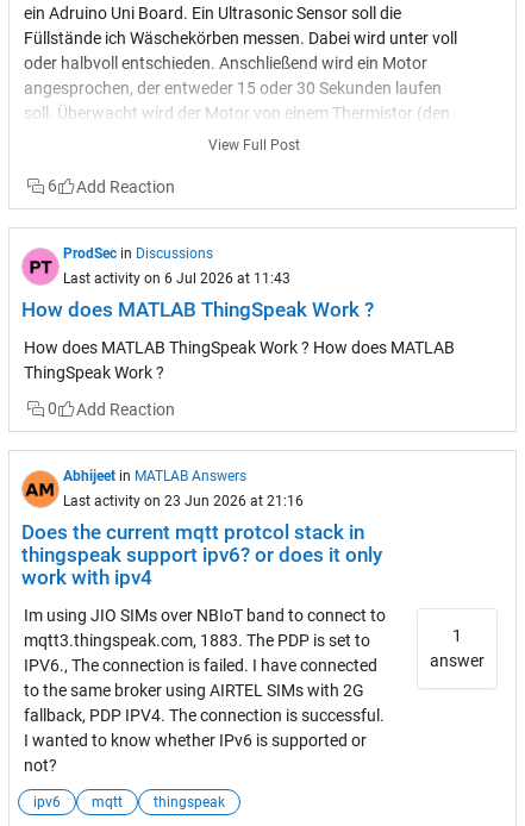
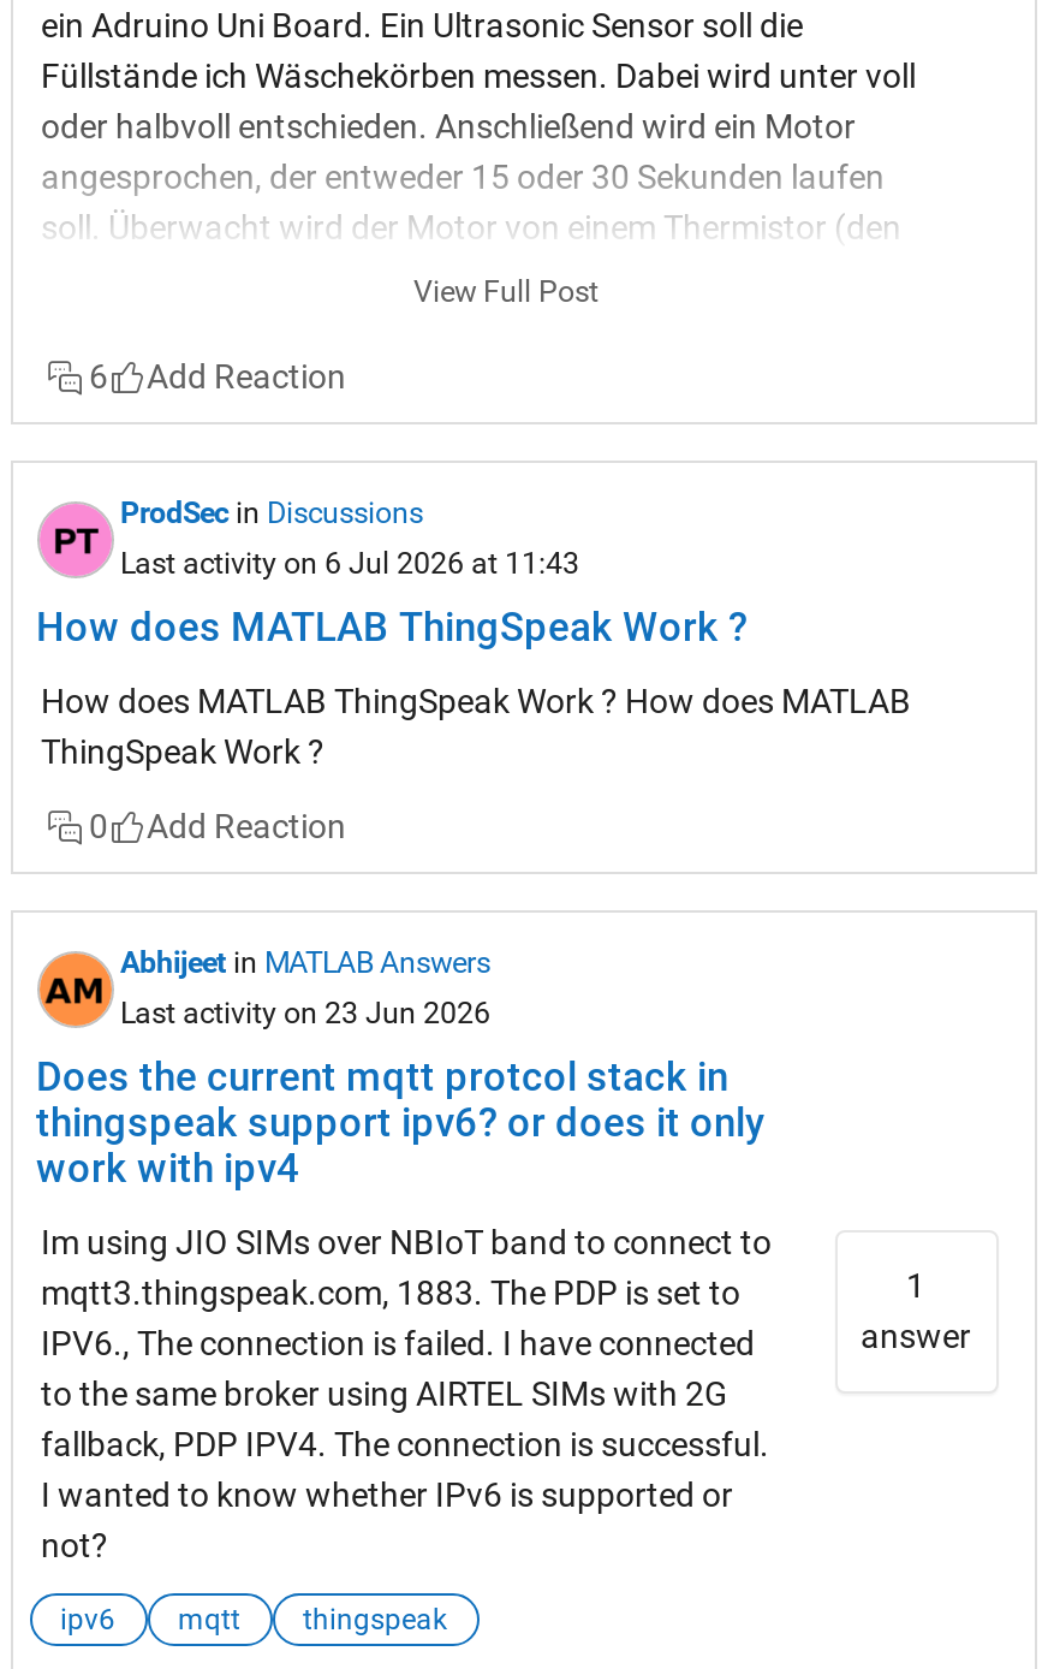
[62,493,303,510] Last activity on 23 Jun 2026 at 21:16 -> [120,996,490,1030] Last activity on 23 Jun 2026

